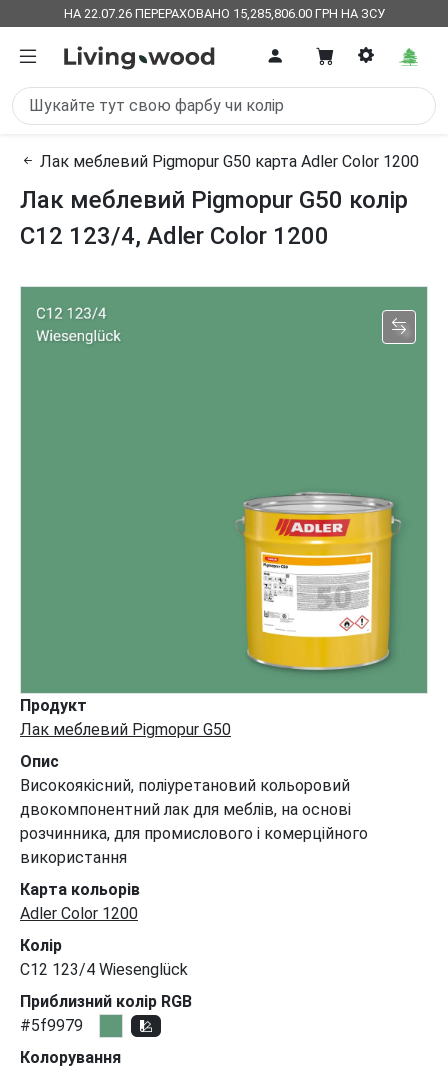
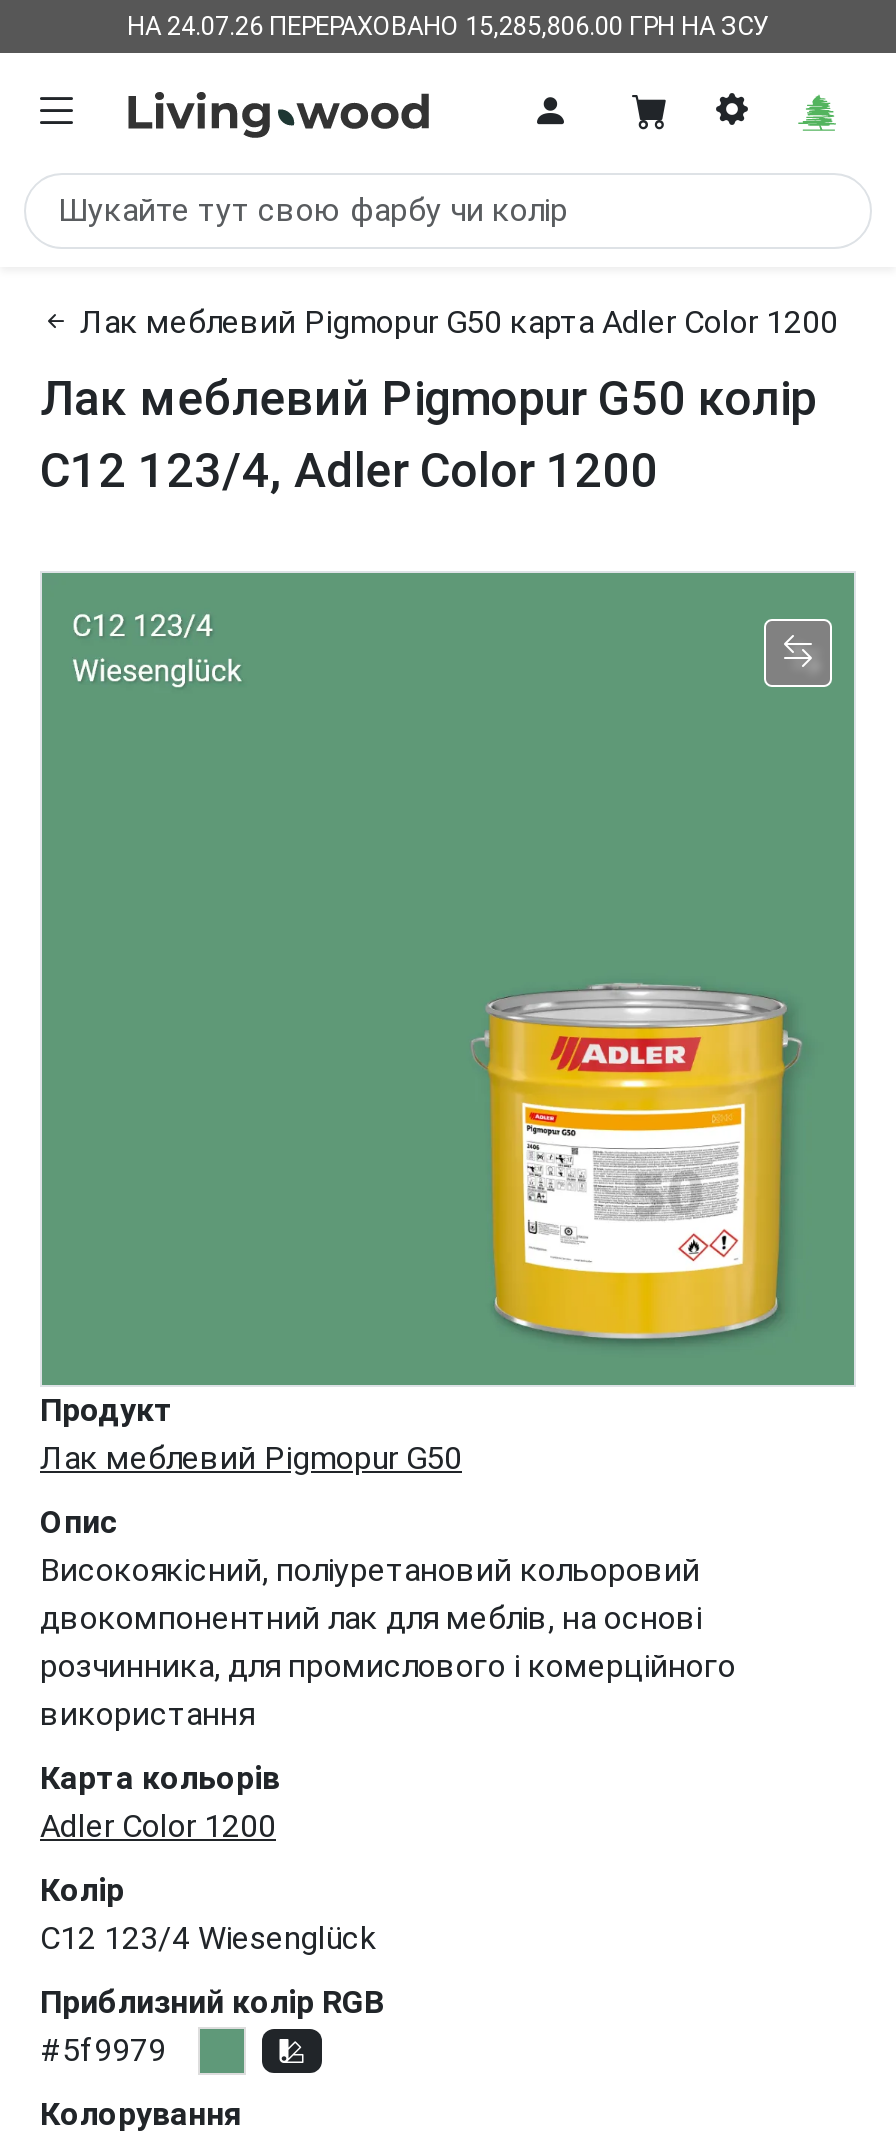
[63,6,384,21] НА 22.07.26 ПЕРЕРАХОВАНО 15,285,806.00 ГРН НА ЗСУ -> [127,11,769,41] НА 24.07.26 ПЕРЕРАХОВАНО 15,285,806.00 ГРН НА ЗСУ

